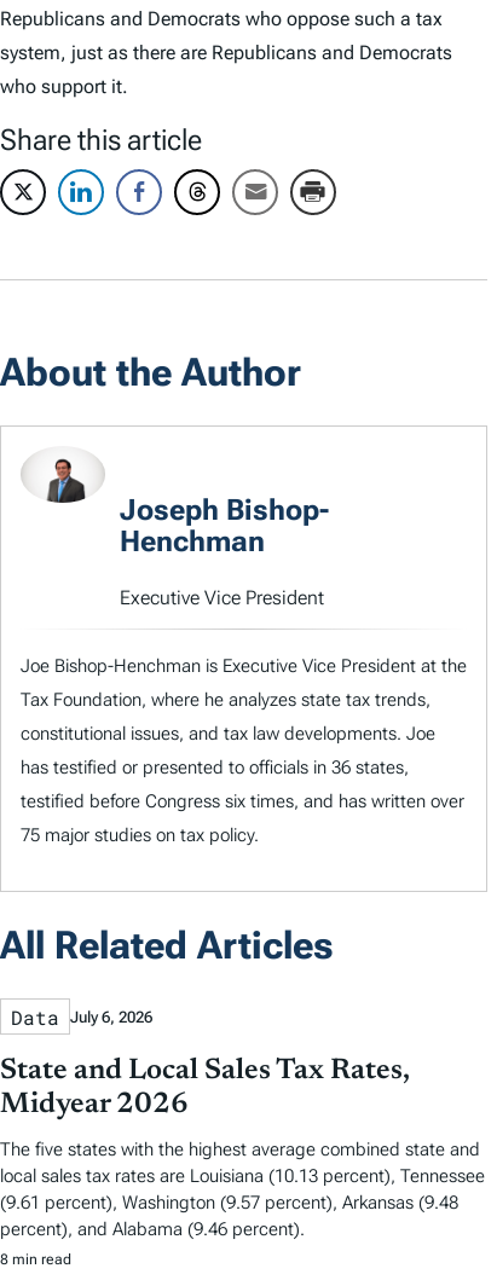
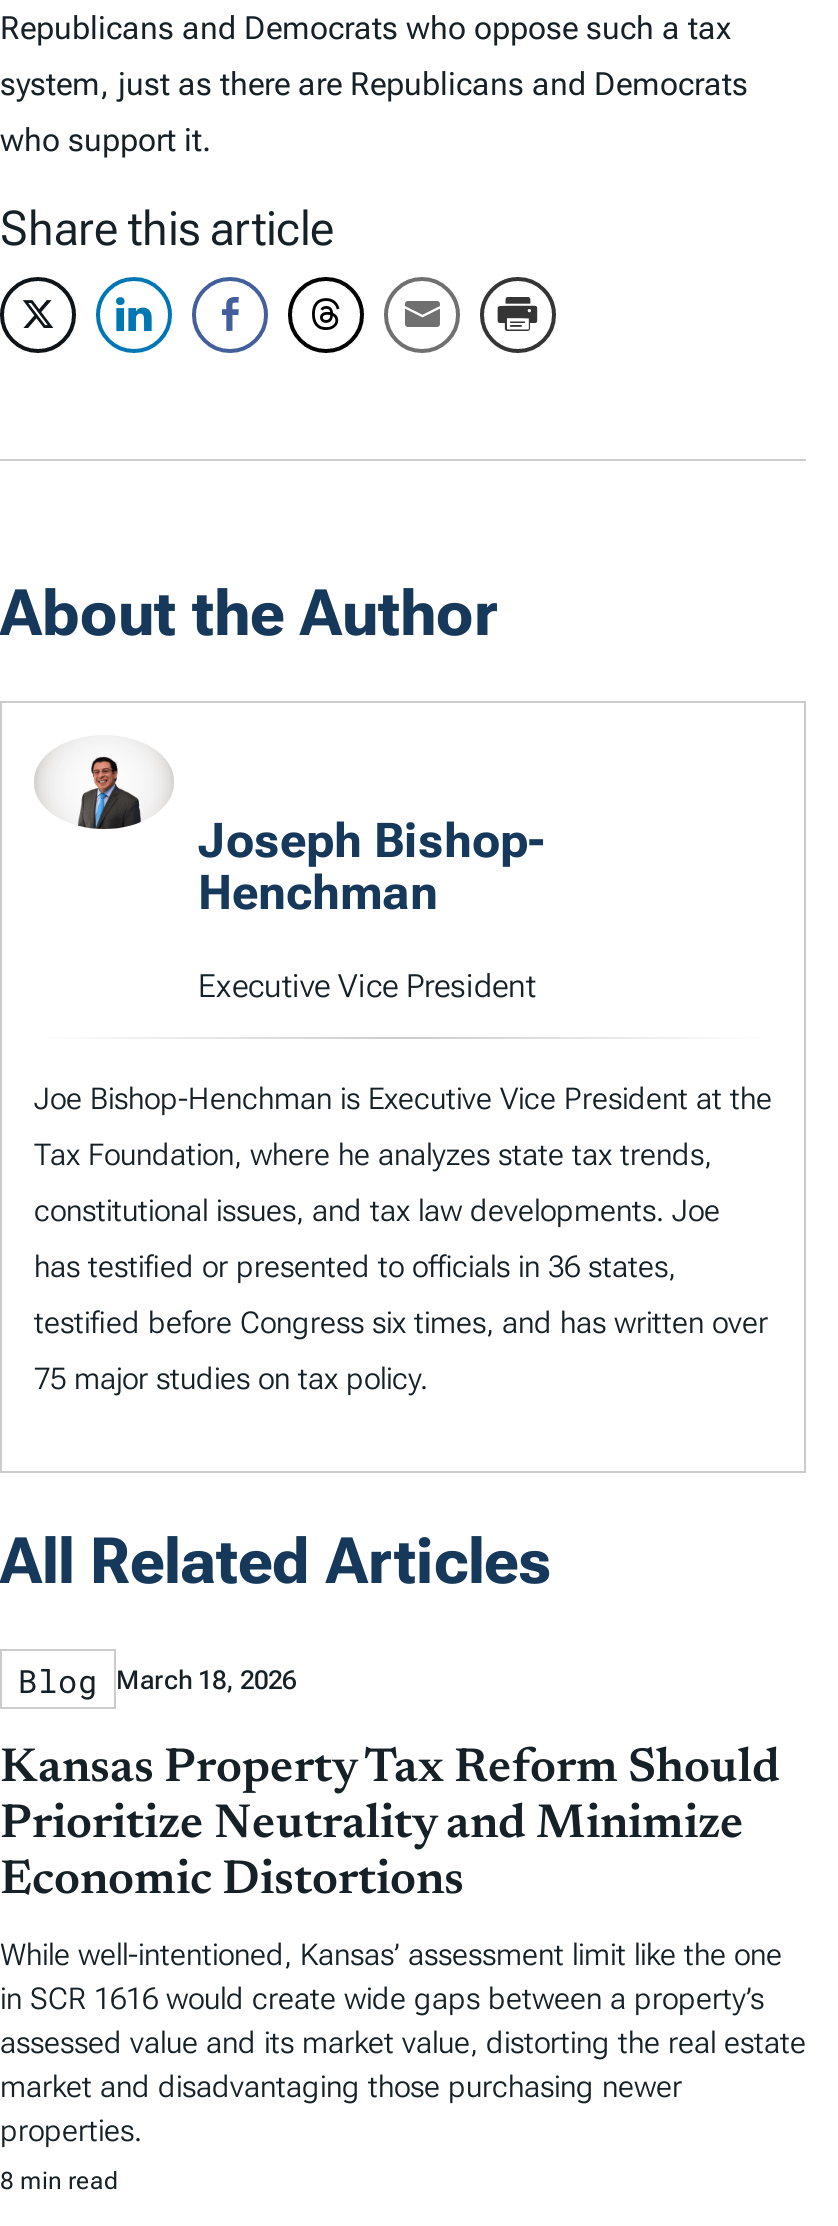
[11,1004,152,1029] Data July 6, 2026 -> [18,1658,296,1700] Blog March 18, 2026
[0,1056,409,1119] State and Local Sales Tax Rates, | Midyear 2026 -> [0,1745,780,1905] Kansas Property Tax Reform Should | Prioritize Neutrality and Minimize | Economic Distortions
[0,1138,485,1240] The five states with the highest average combined state and | local sales tax rates are Louisiana (10.13 percent), Tennessee | (9.61 percent), Washington (9.57 percent), Arkansas (9.48 | percent), and Alabama (9.46 percent). -> [0,1937,806,2149] While well-intentioned, Kansas’ assessment limit like the one | in SCR 1616 would create wide gaps between a property’s | assessed value and its market value, distorting the real estate | market and disadvantaging those purchasing newer | properties.

